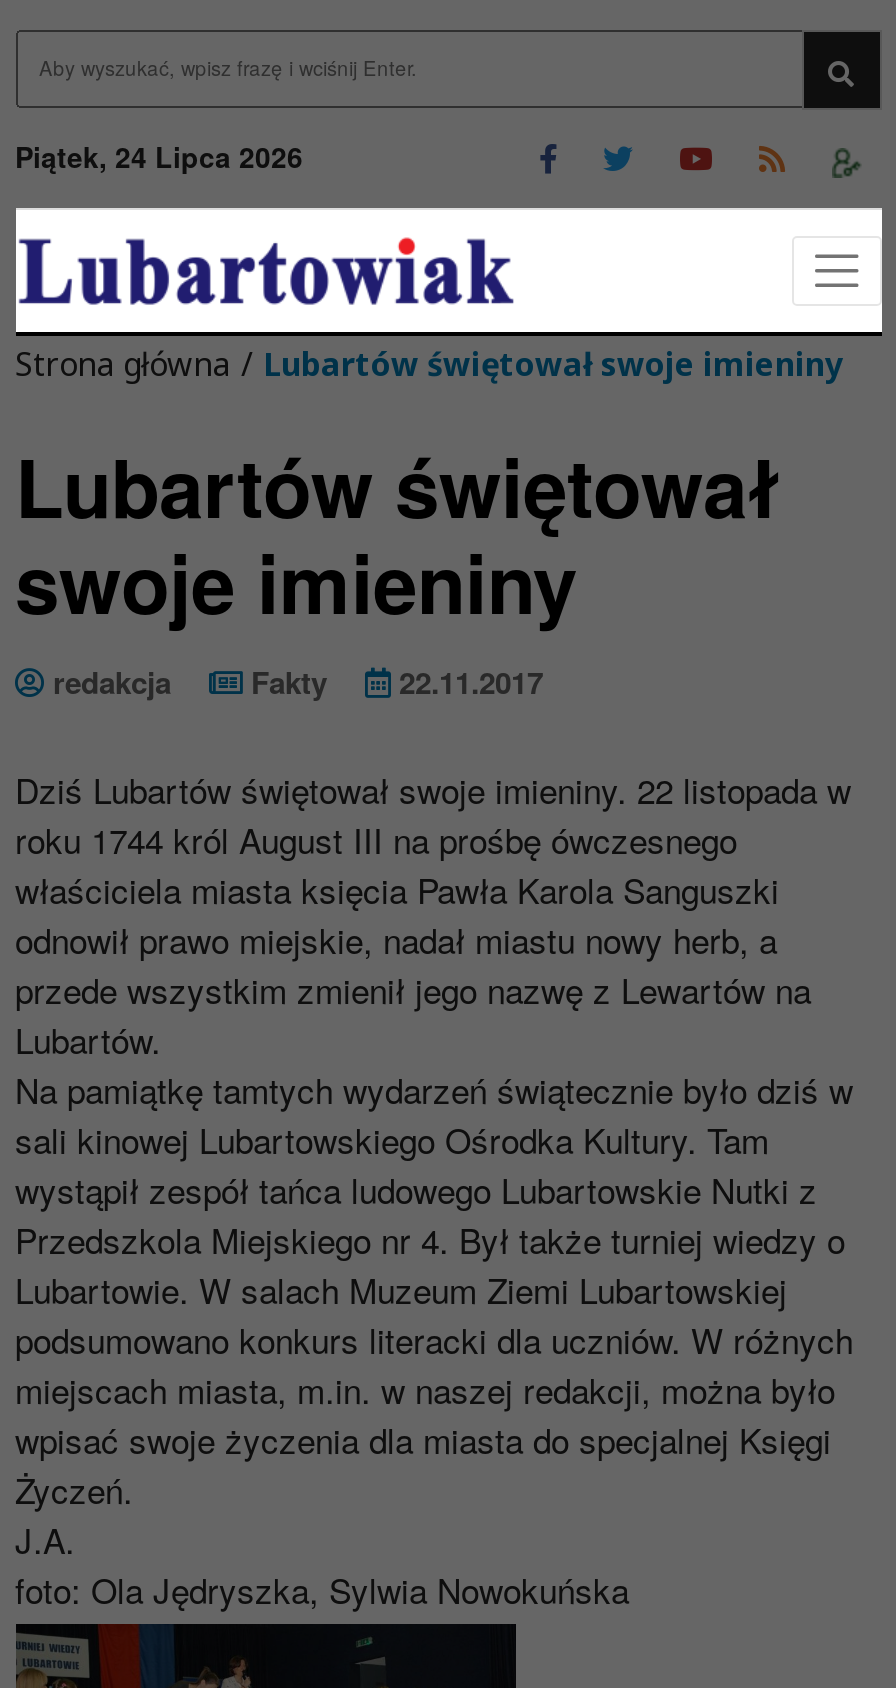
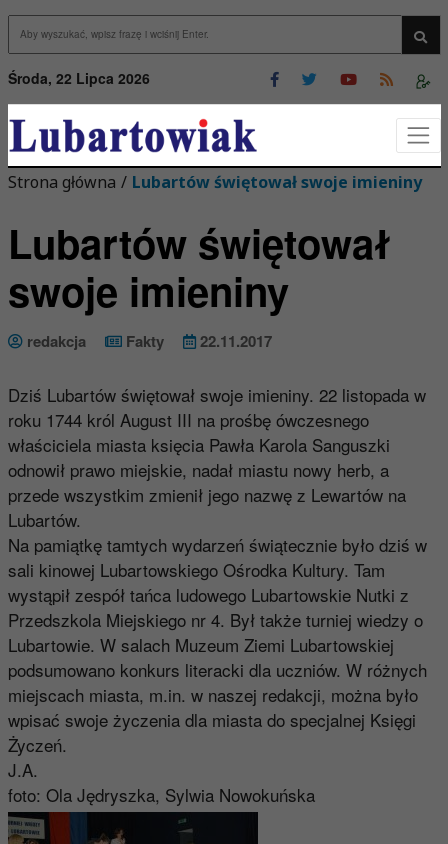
[15,136,303,176] Piątek, 24 Lipca 2026 -> [7,68,149,88] Środa, 22 Lipca 2026

